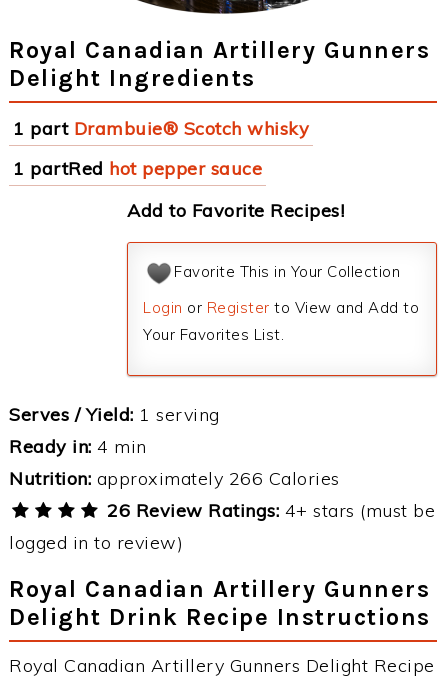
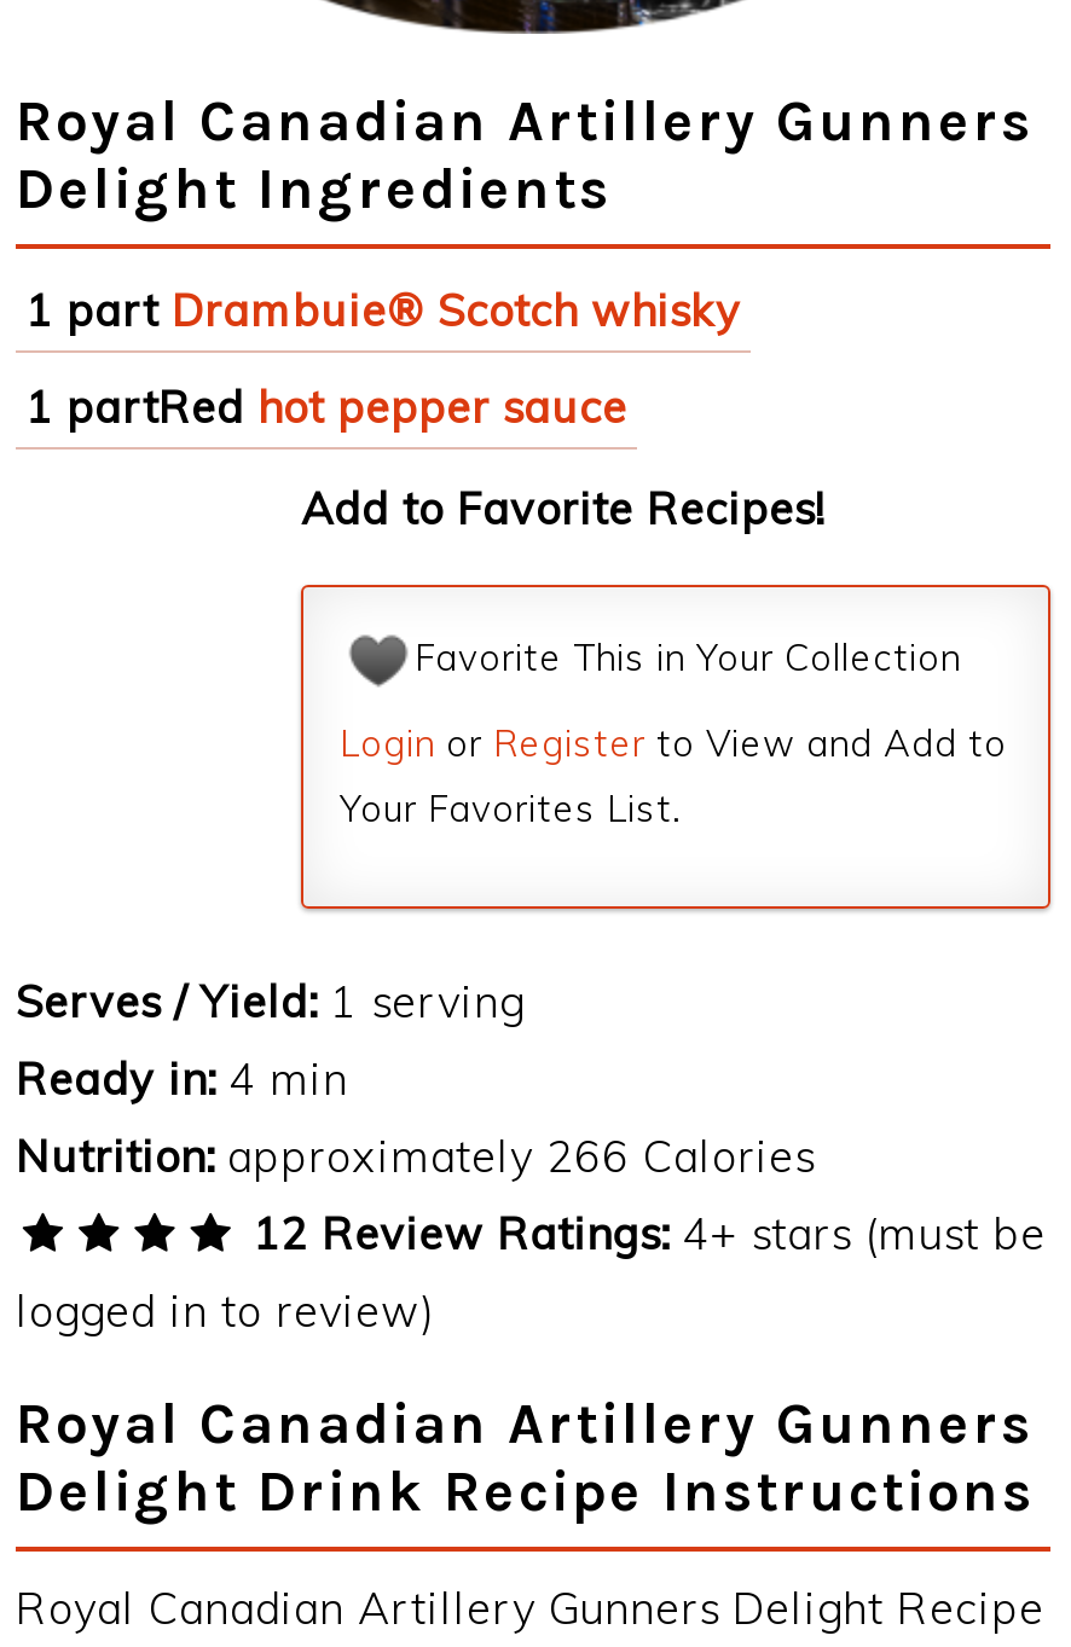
[102,499,435,522] 26 Review Ratings: 4+ stars (must be -> [240,1206,1046,1262] 12 Review Ratings: 4+ stars (must be

